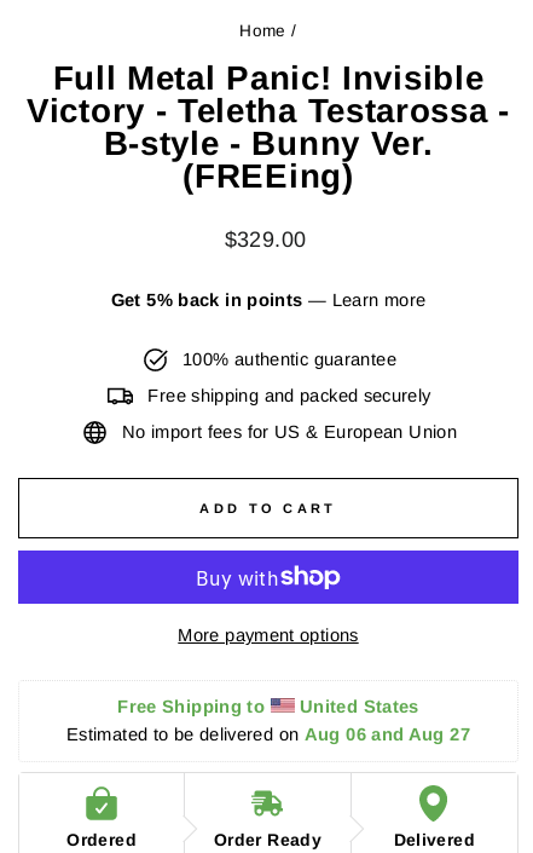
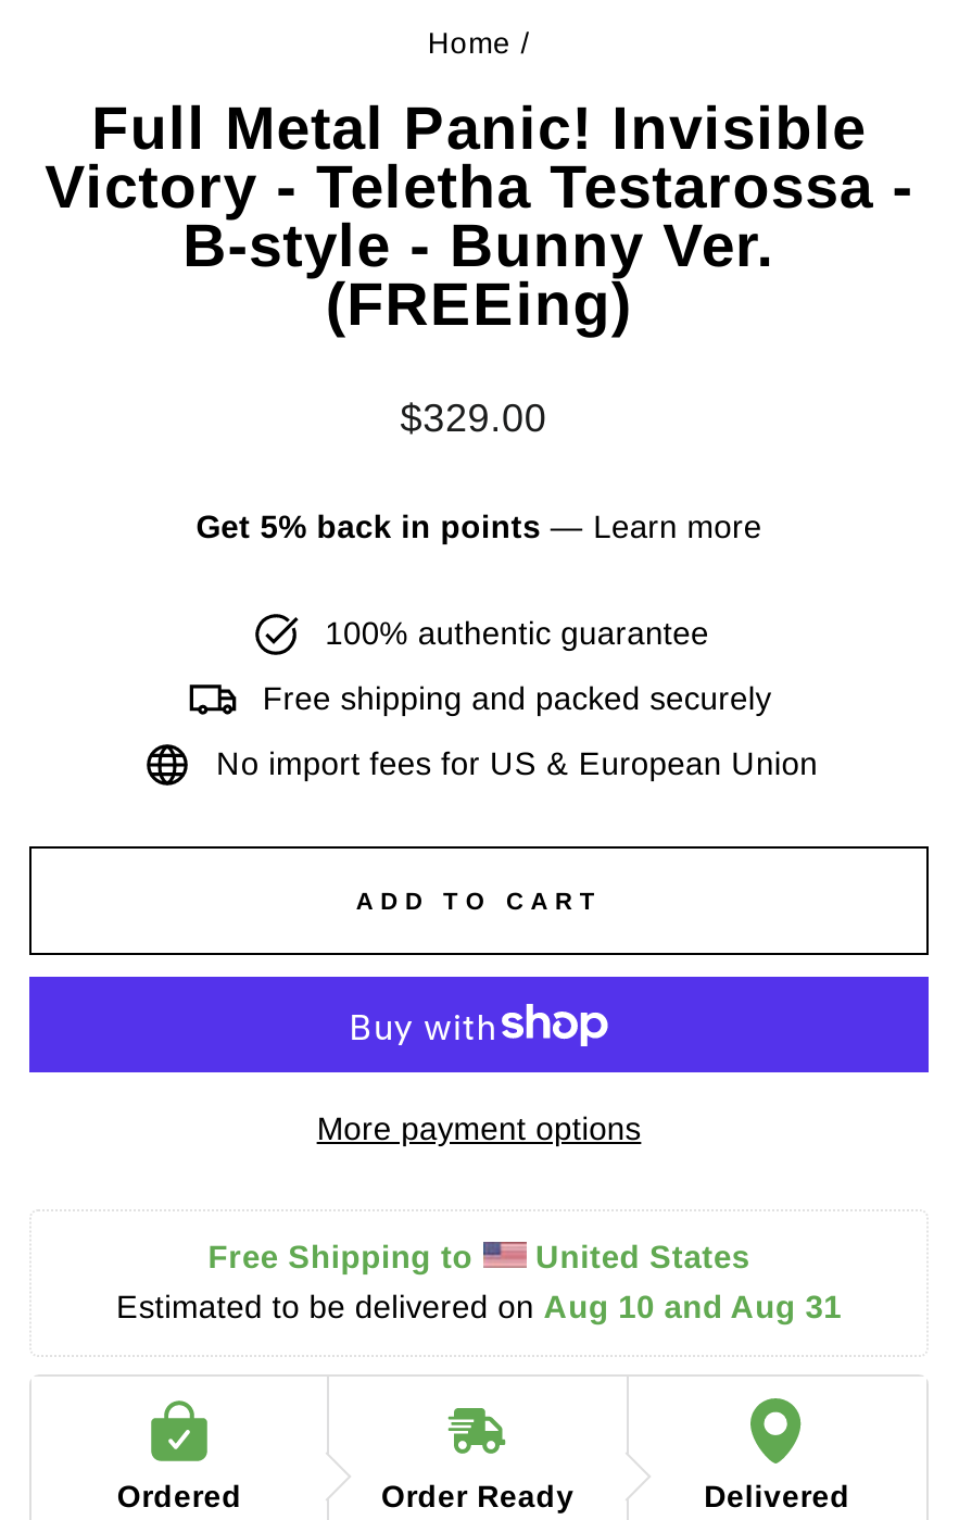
[66,724,470,744] Estimated to be delivered on Aug 06 and Aug 27 -> [116,1289,842,1324] Estimated to be delivered on Aug 10 and Aug 31

